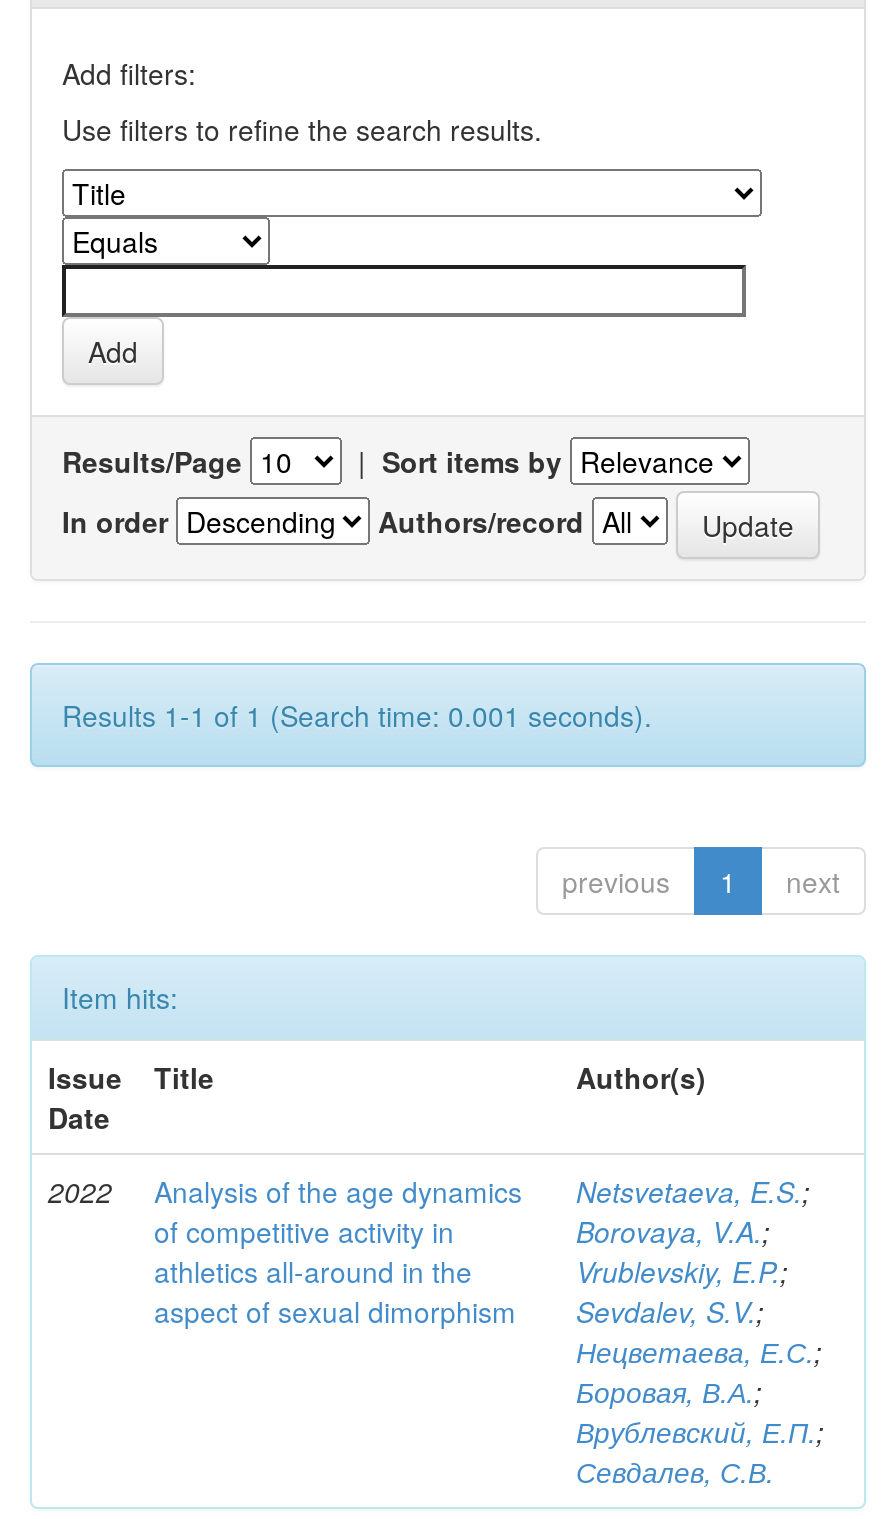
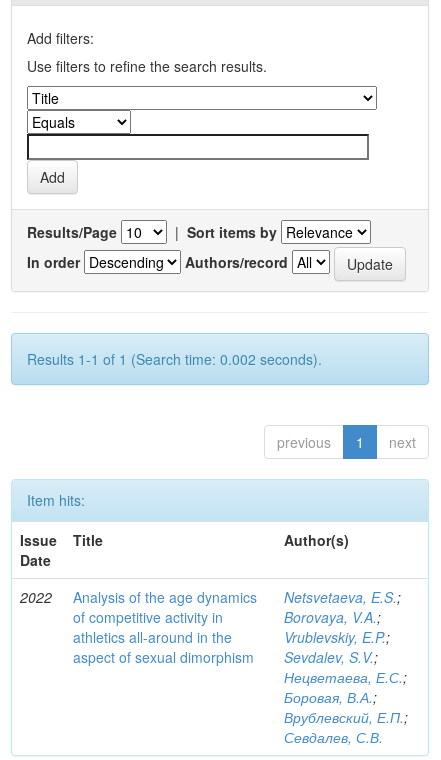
[62,695,652,735] Results 1-1 of 1 (Search time: 0.001 seconds). -> [27,349,322,369] Results 1-1 of 1 (Search time: 0.002 seconds).

